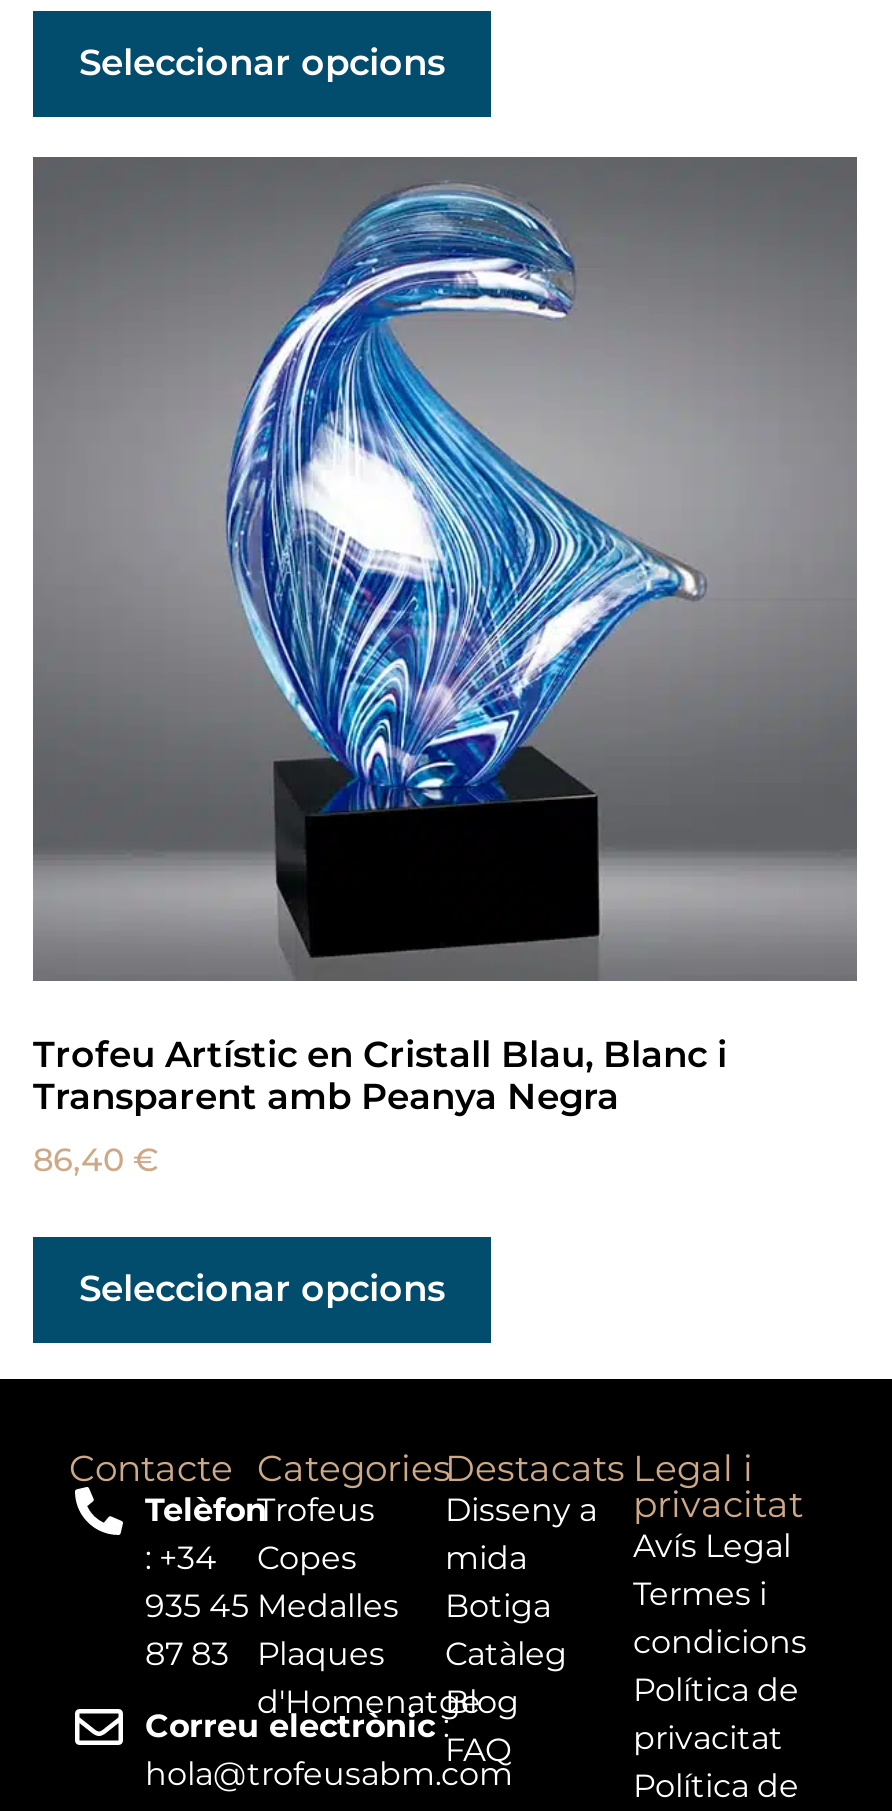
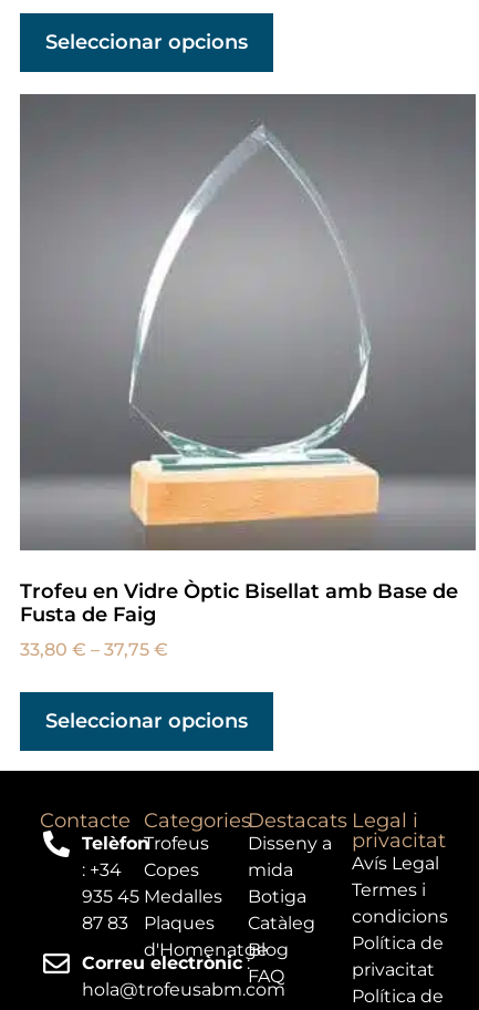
[33,185,727,1118] [image] | Trofeu Artístic en Cristall Blau, Blanc i | Transparent amb Peanya Negra -> [20,111,458,626] [image] | Trofeu en Vidre Òptic Bisellat amb Base de | Fusta de Faig
[33,1140,159,1178] 86,40 € -> [20,639,168,660] 33,80 € – 37,75 €

